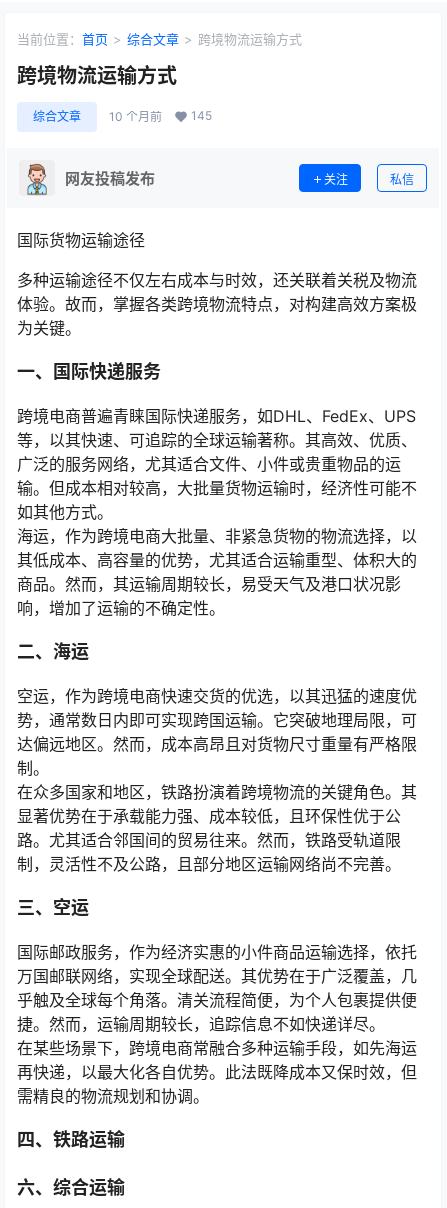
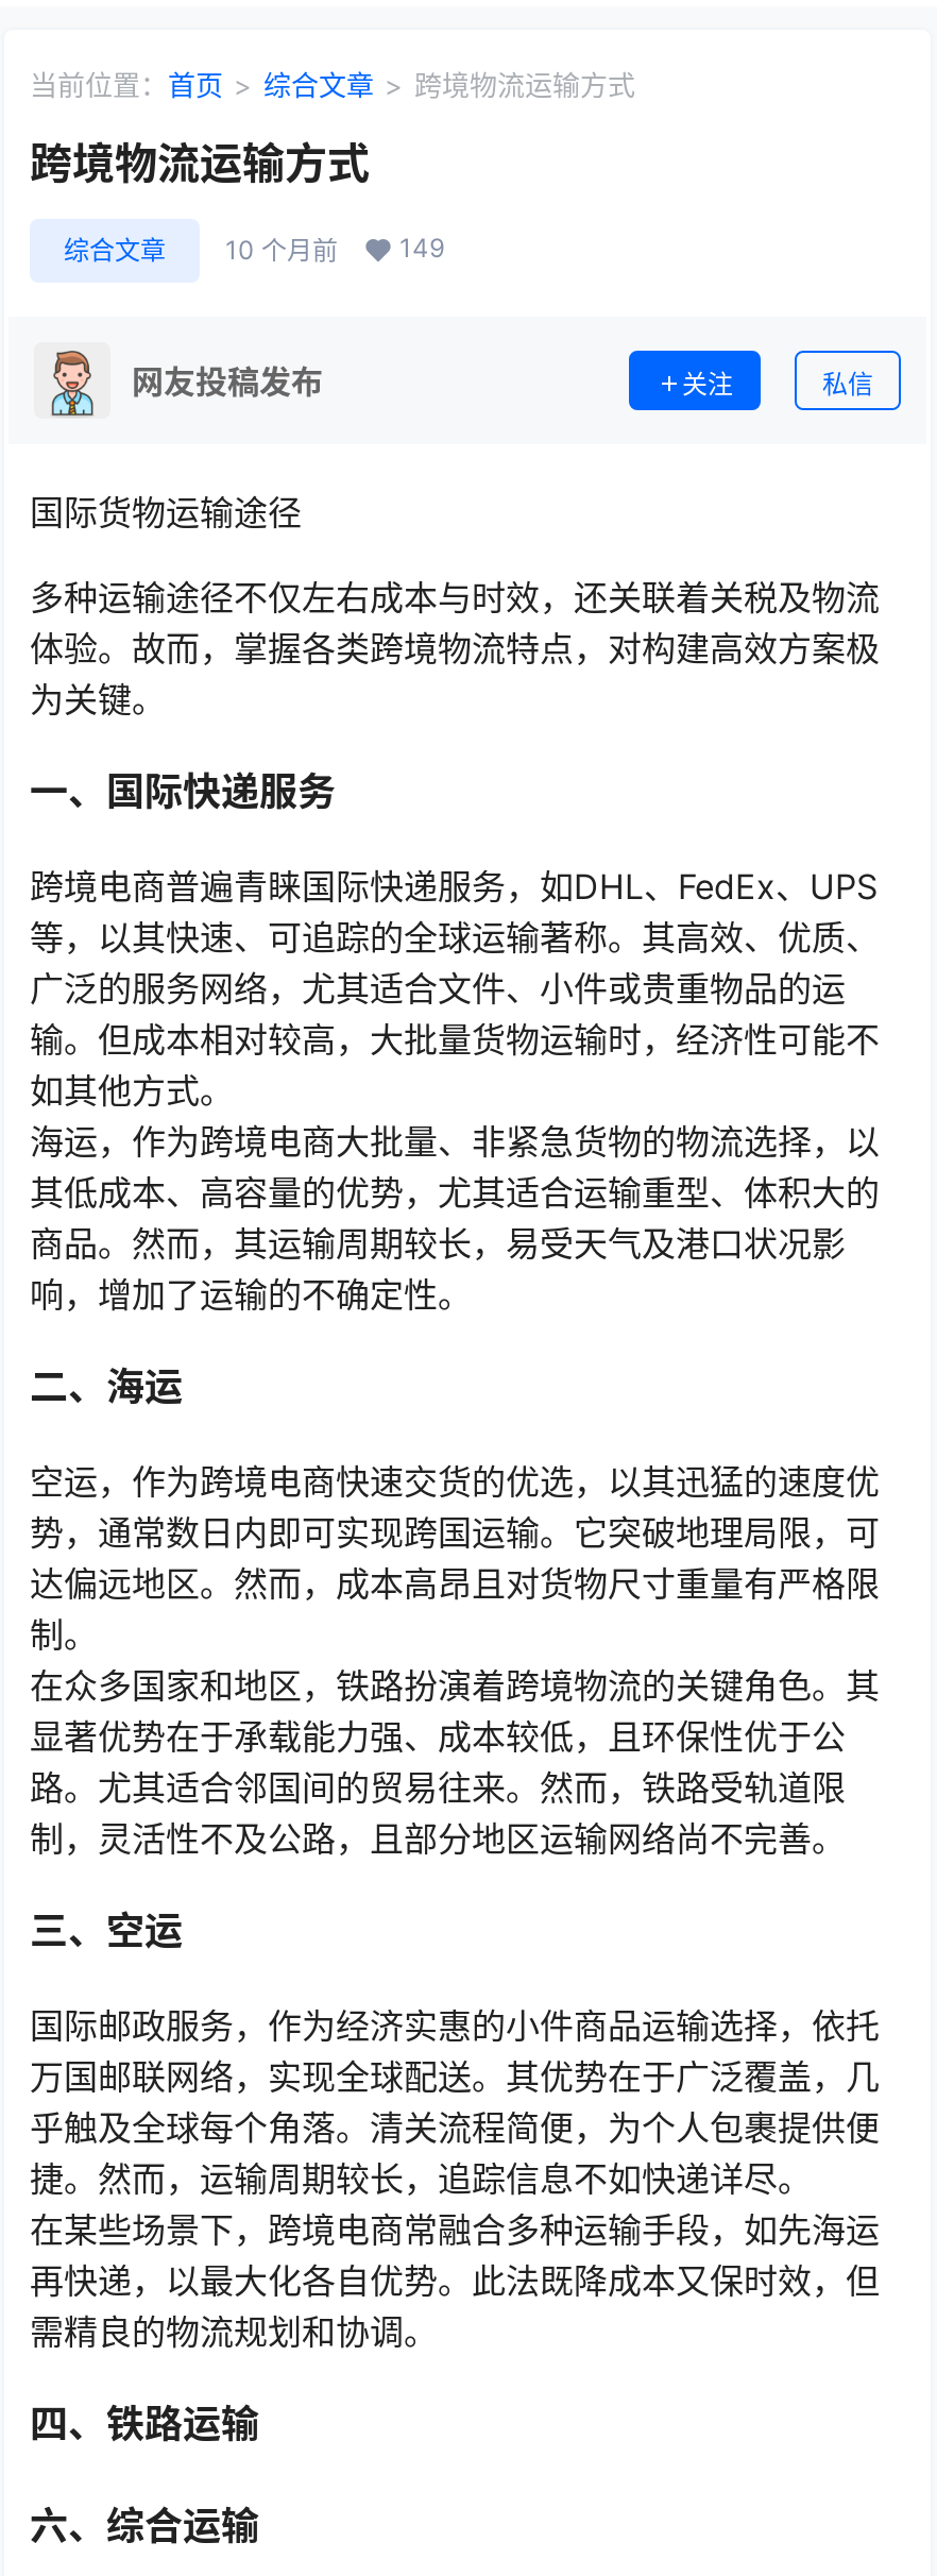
[33,108,212,124] 综合文章 10 个月前 145 -> [64,232,444,266] 综合文章 10 个月前 149

